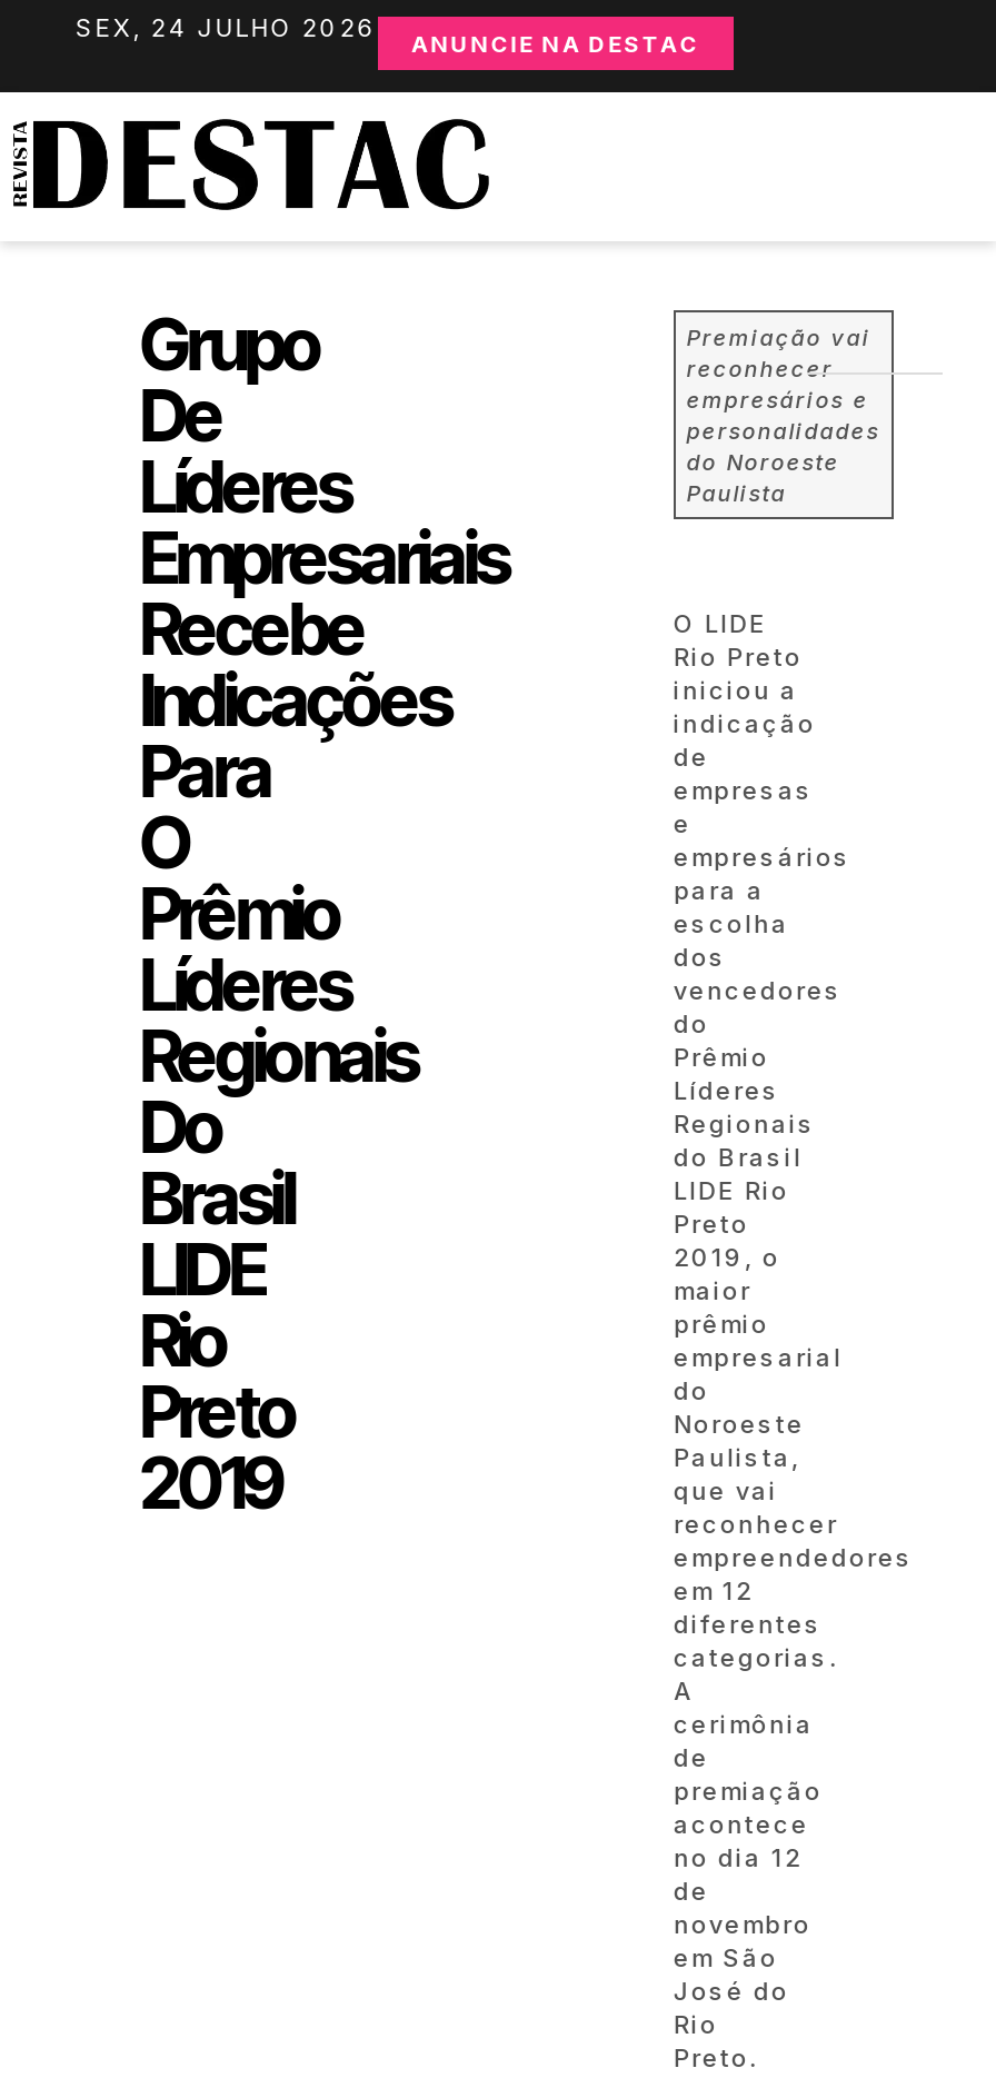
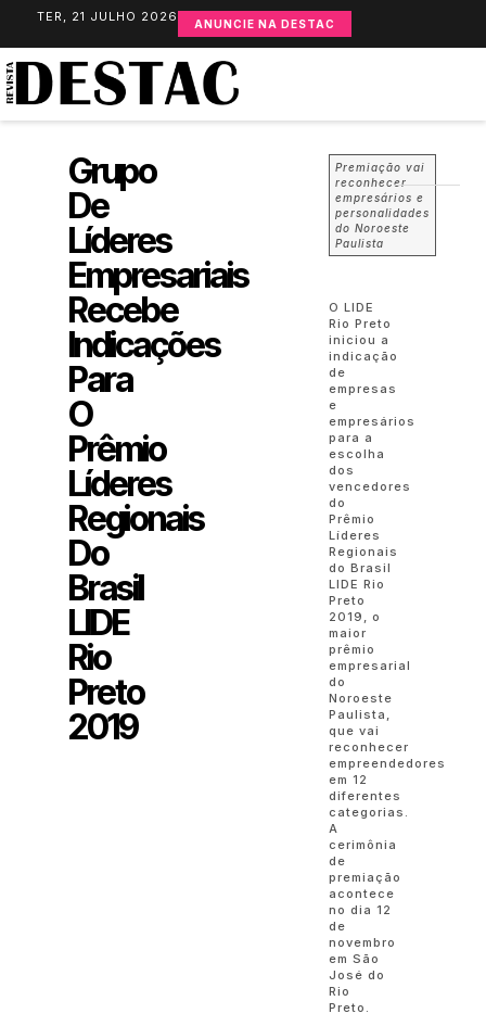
[75,12,700,57] SEX, 24 JULHO 2026 ANUNCIE NA DESTAC -> [37,9,335,30] TER, 21 JULHO 2026 ANUNCIE NA DESTAC

